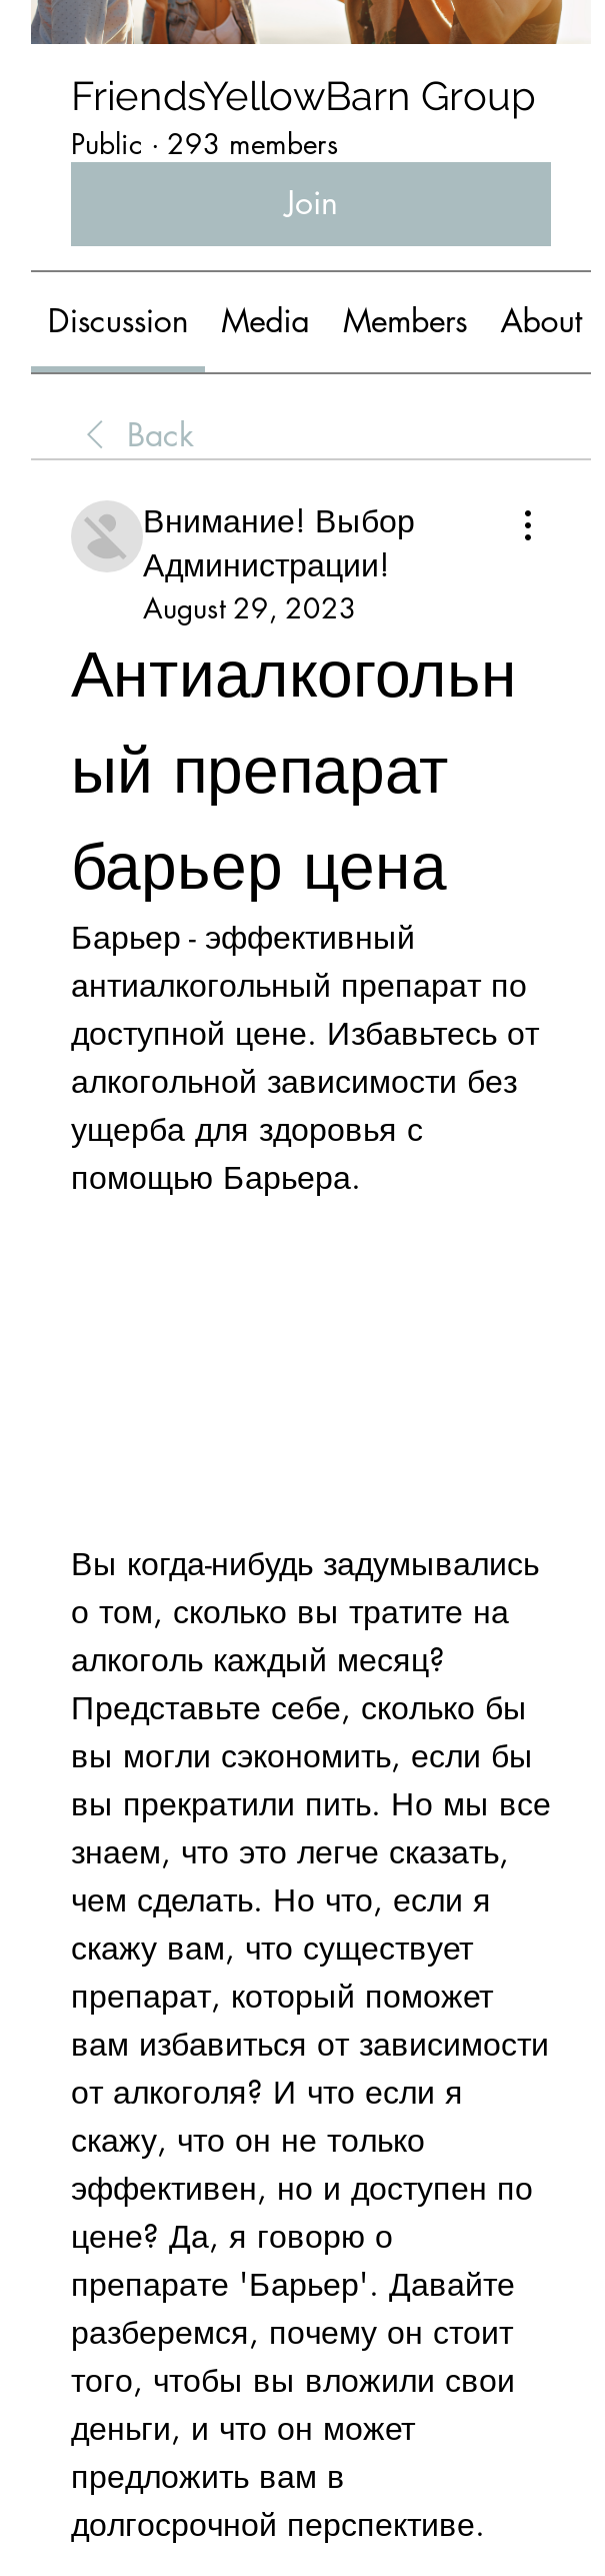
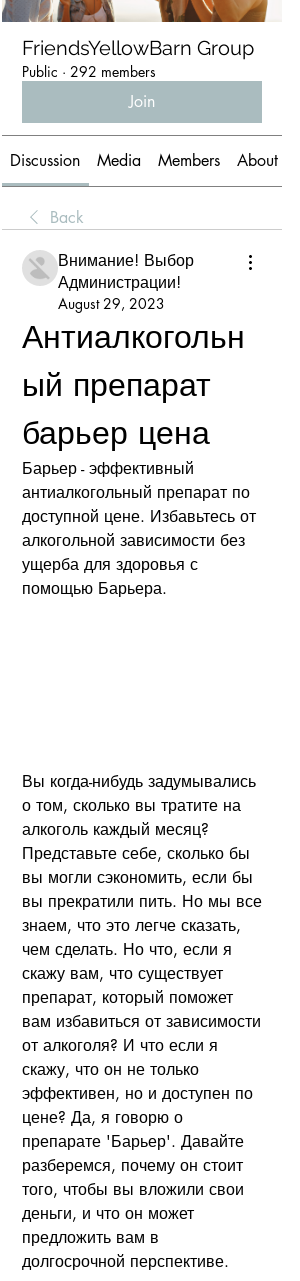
[71,124,339,162] Public · 293 members -> [22,62,156,81] Public · 292 members

